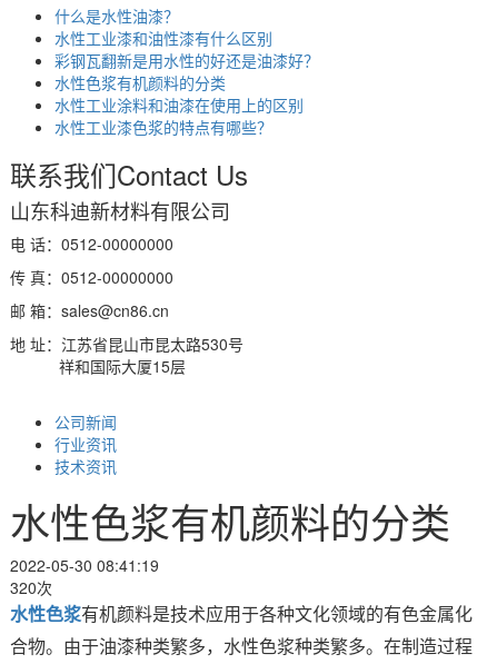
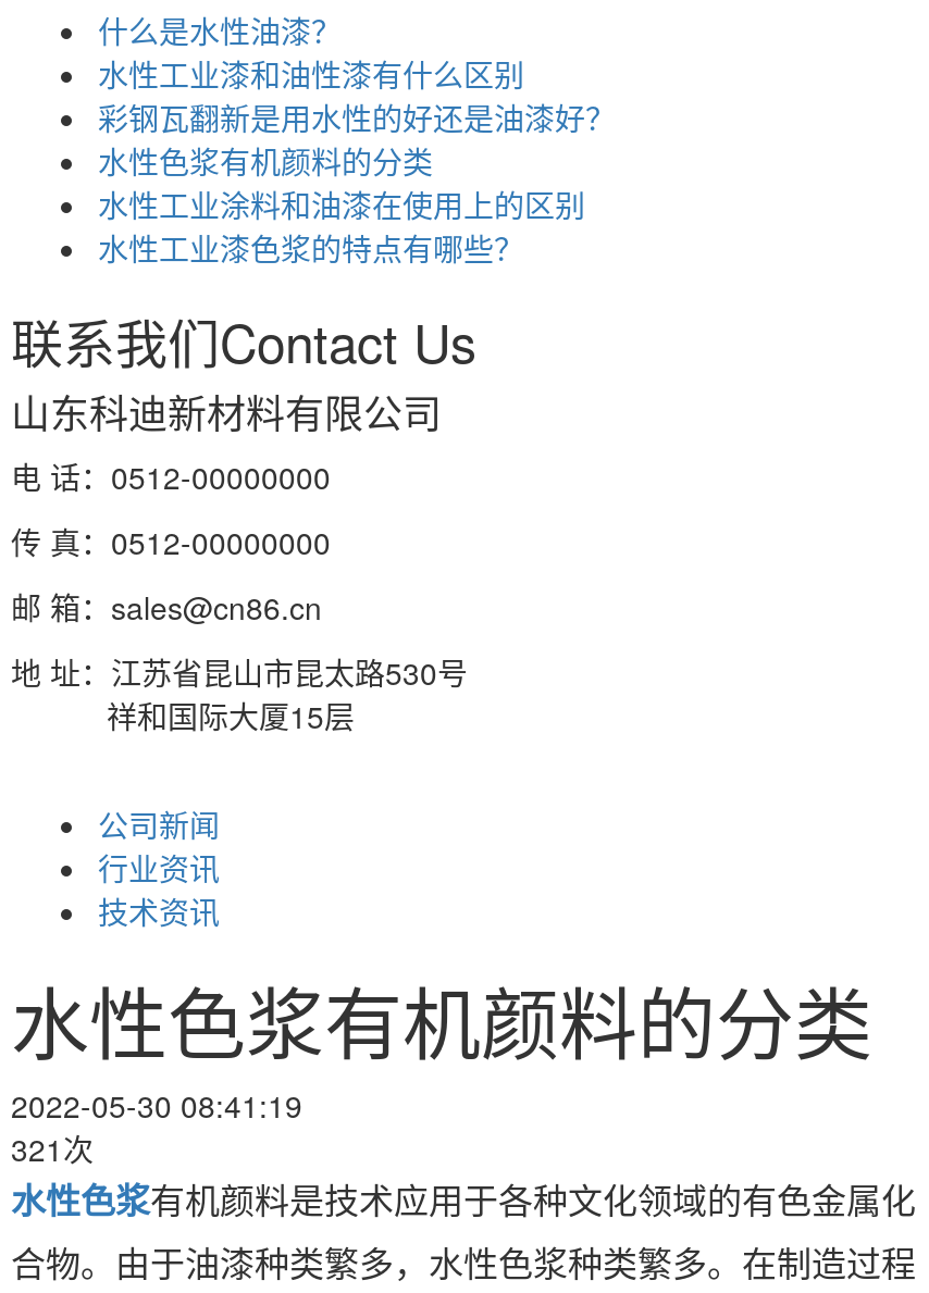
[10,576,52,598] 320次 -> [11,1126,94,1169] 321次

